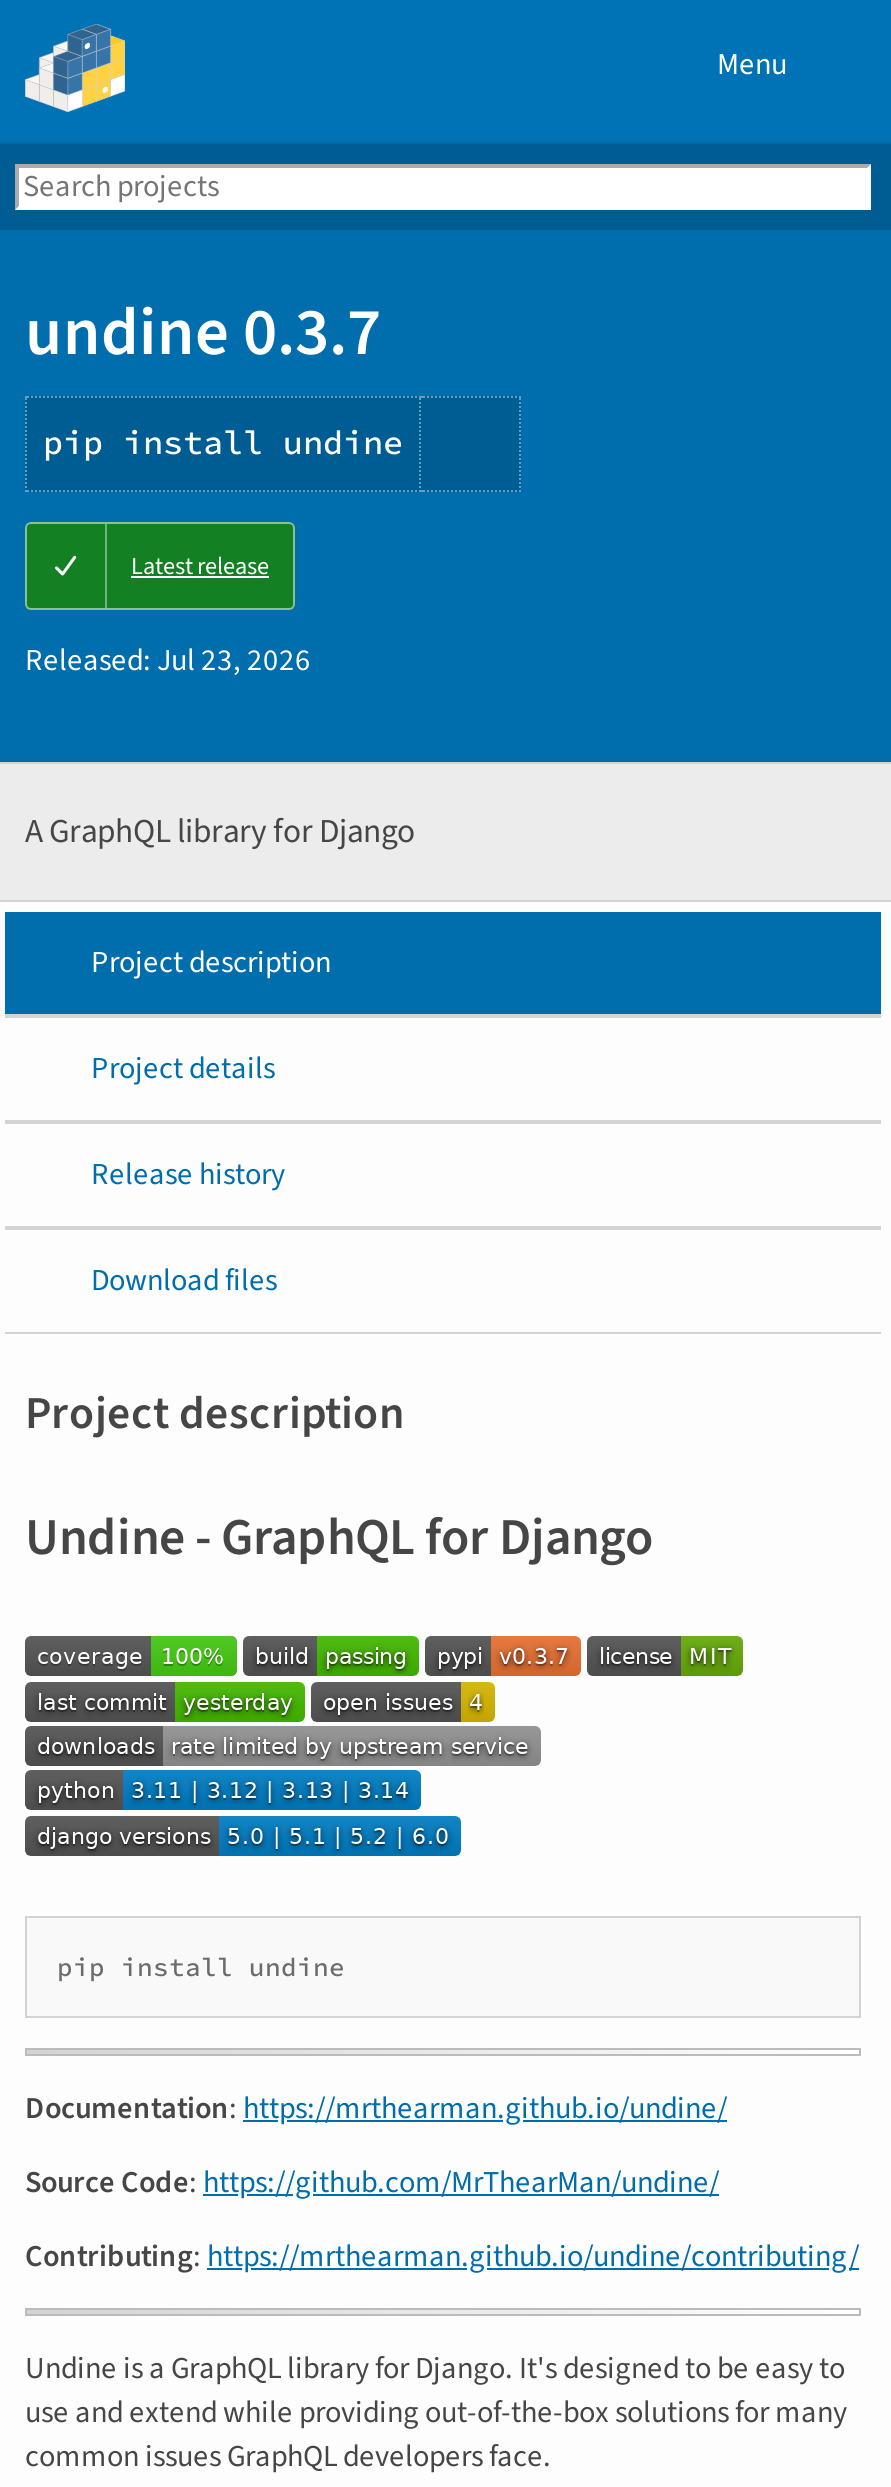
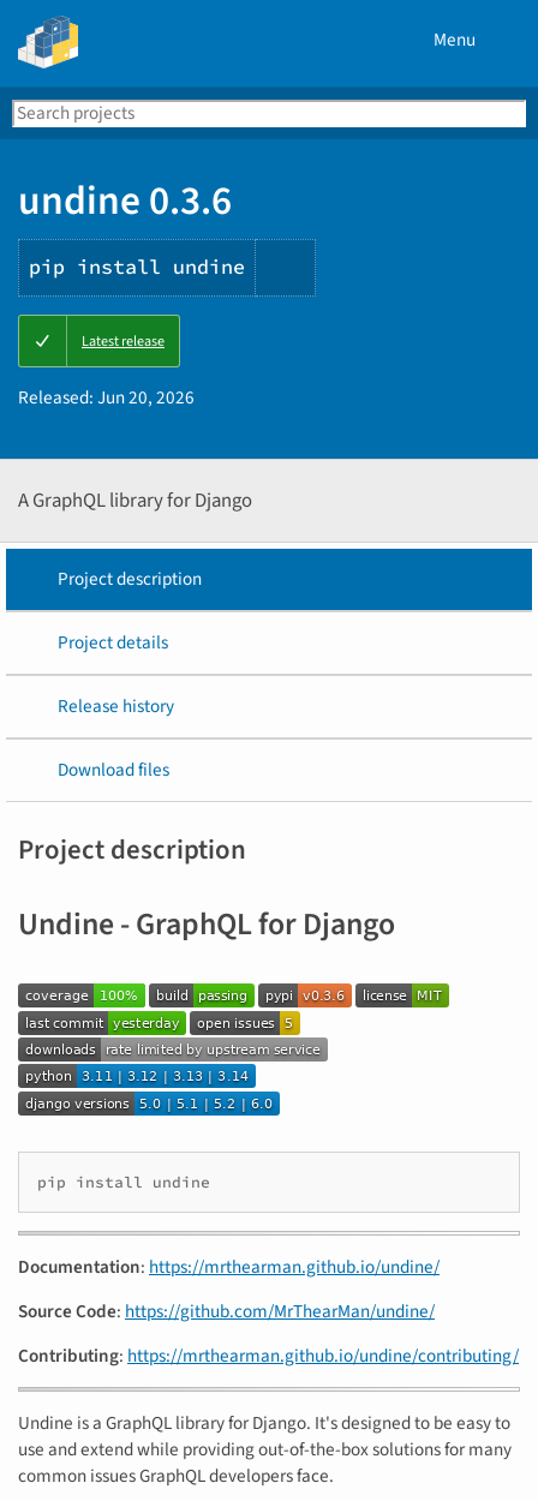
[25,286,381,380] undine 0.3.7 -> [18,173,232,229] undine 0.3.6
[25,638,311,682] Released: Jul 23, 2026 -> [18,384,195,411] Released: Jun 20, 2026

